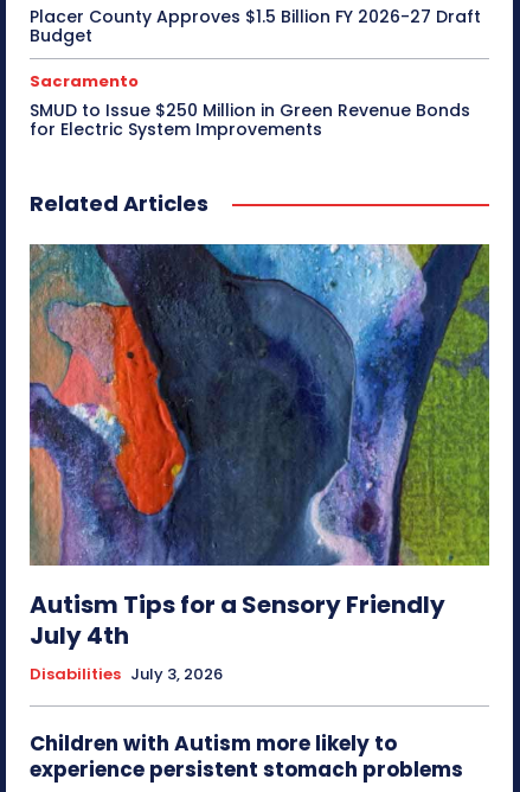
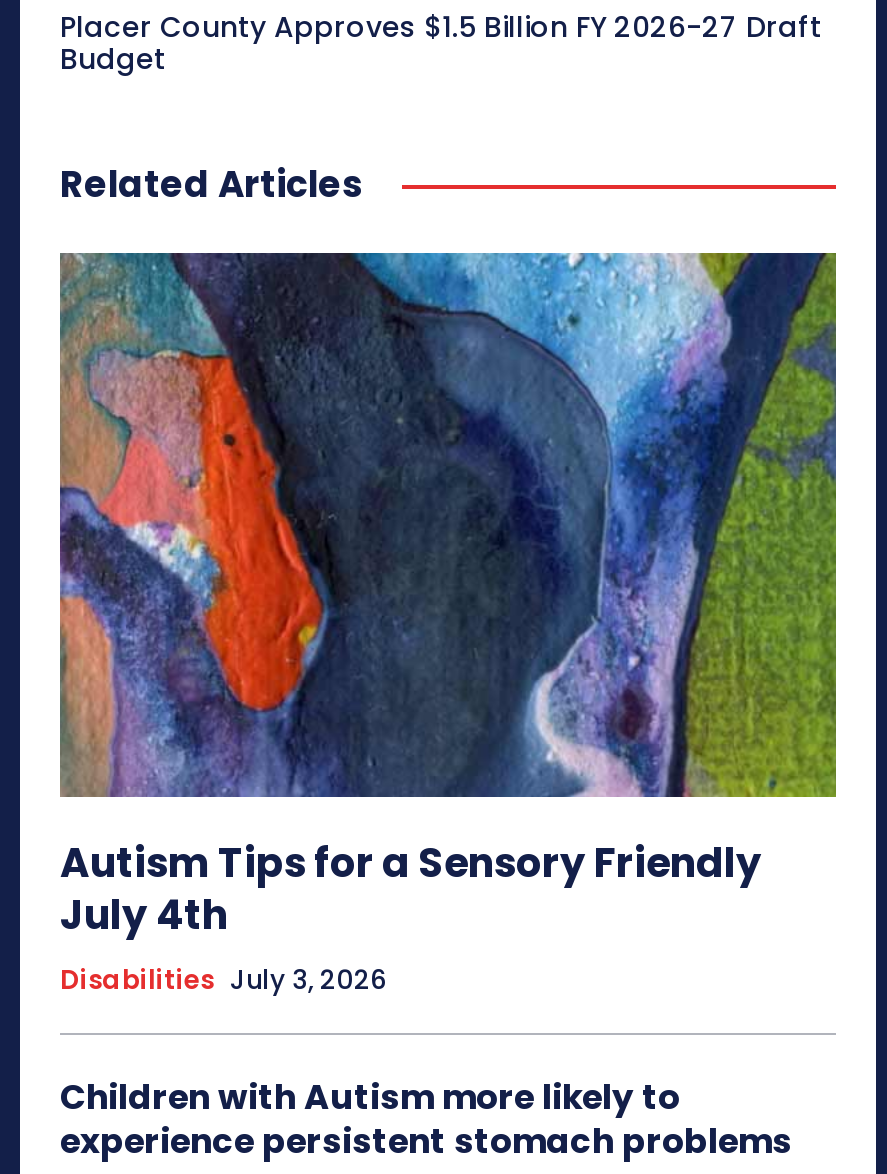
[30,70,470,141] Sacramento | SMUD to Issue $250 Million in Green Revenue Bonds | for Electric System Improvements -> none

